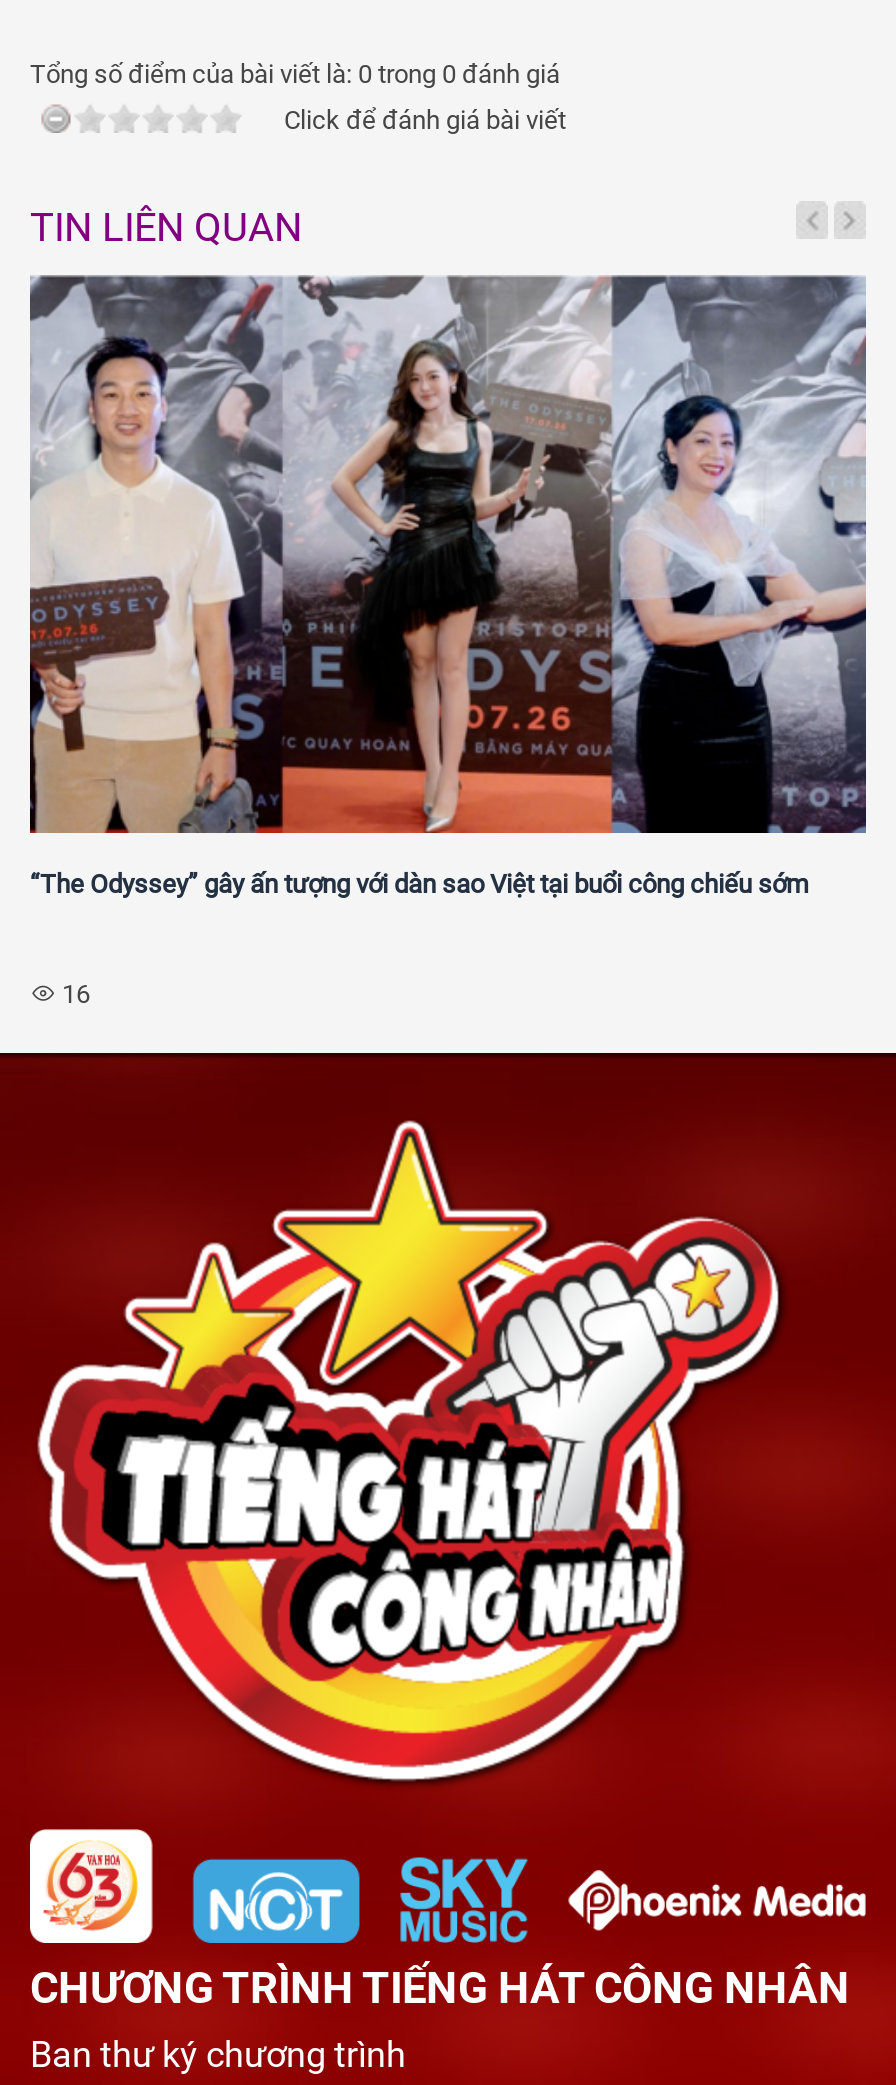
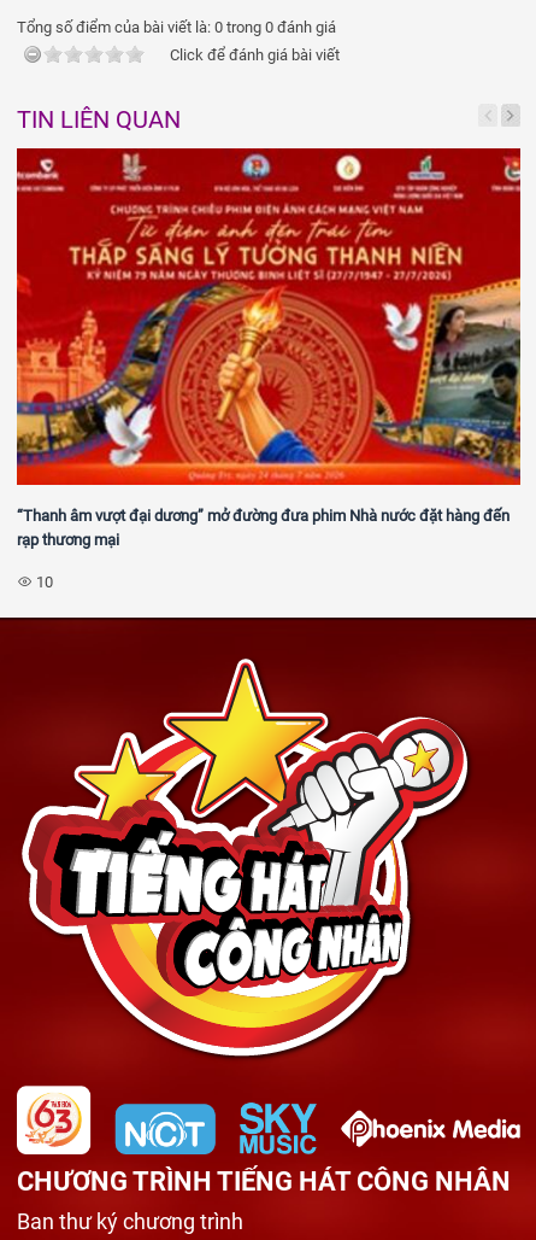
[28,273,868,899] [image] | “The Odyssey” gây ấn tượng với dàn sao Việt tại buổi công chiếu sớm -> [16,147,522,549] [image] | “Thanh âm vượt đại dương” mở đường đưa phim Nhà nước đặt hàng đến | rạp thương mại
[56,979,90,1009] 16 -> [33,573,53,591] 10

